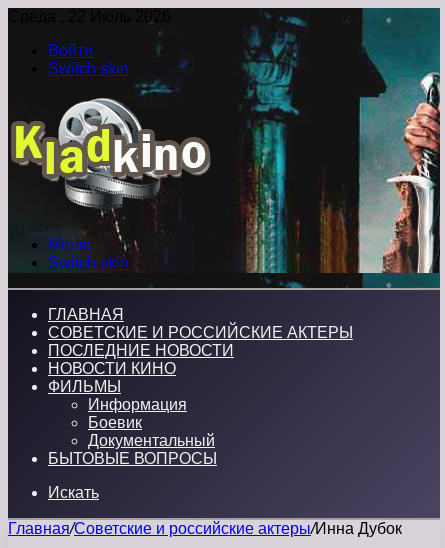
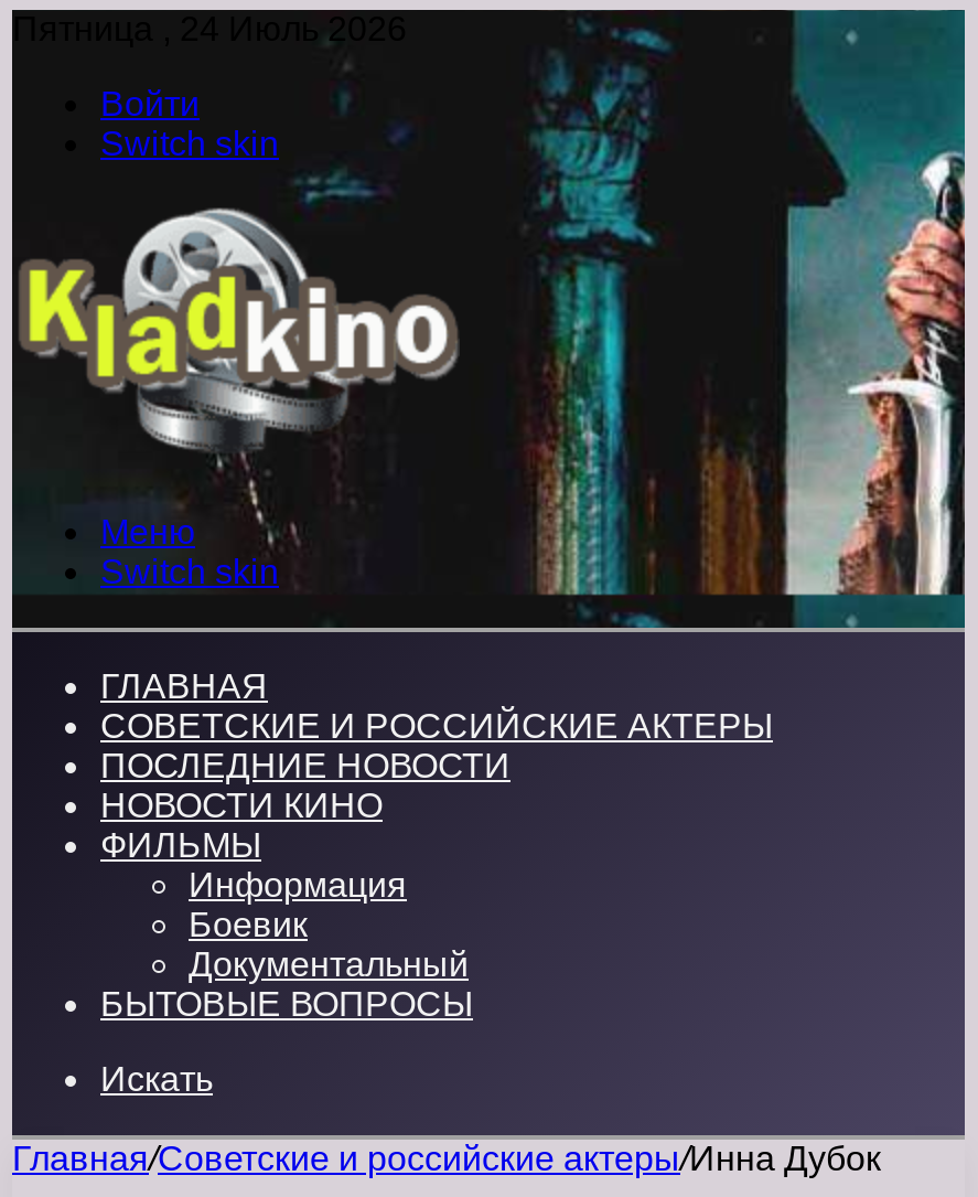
[8,8,171,25] Среда , 22 Июль 2026 -> [12,10,407,47] Пятница , 24 Июль 2026

